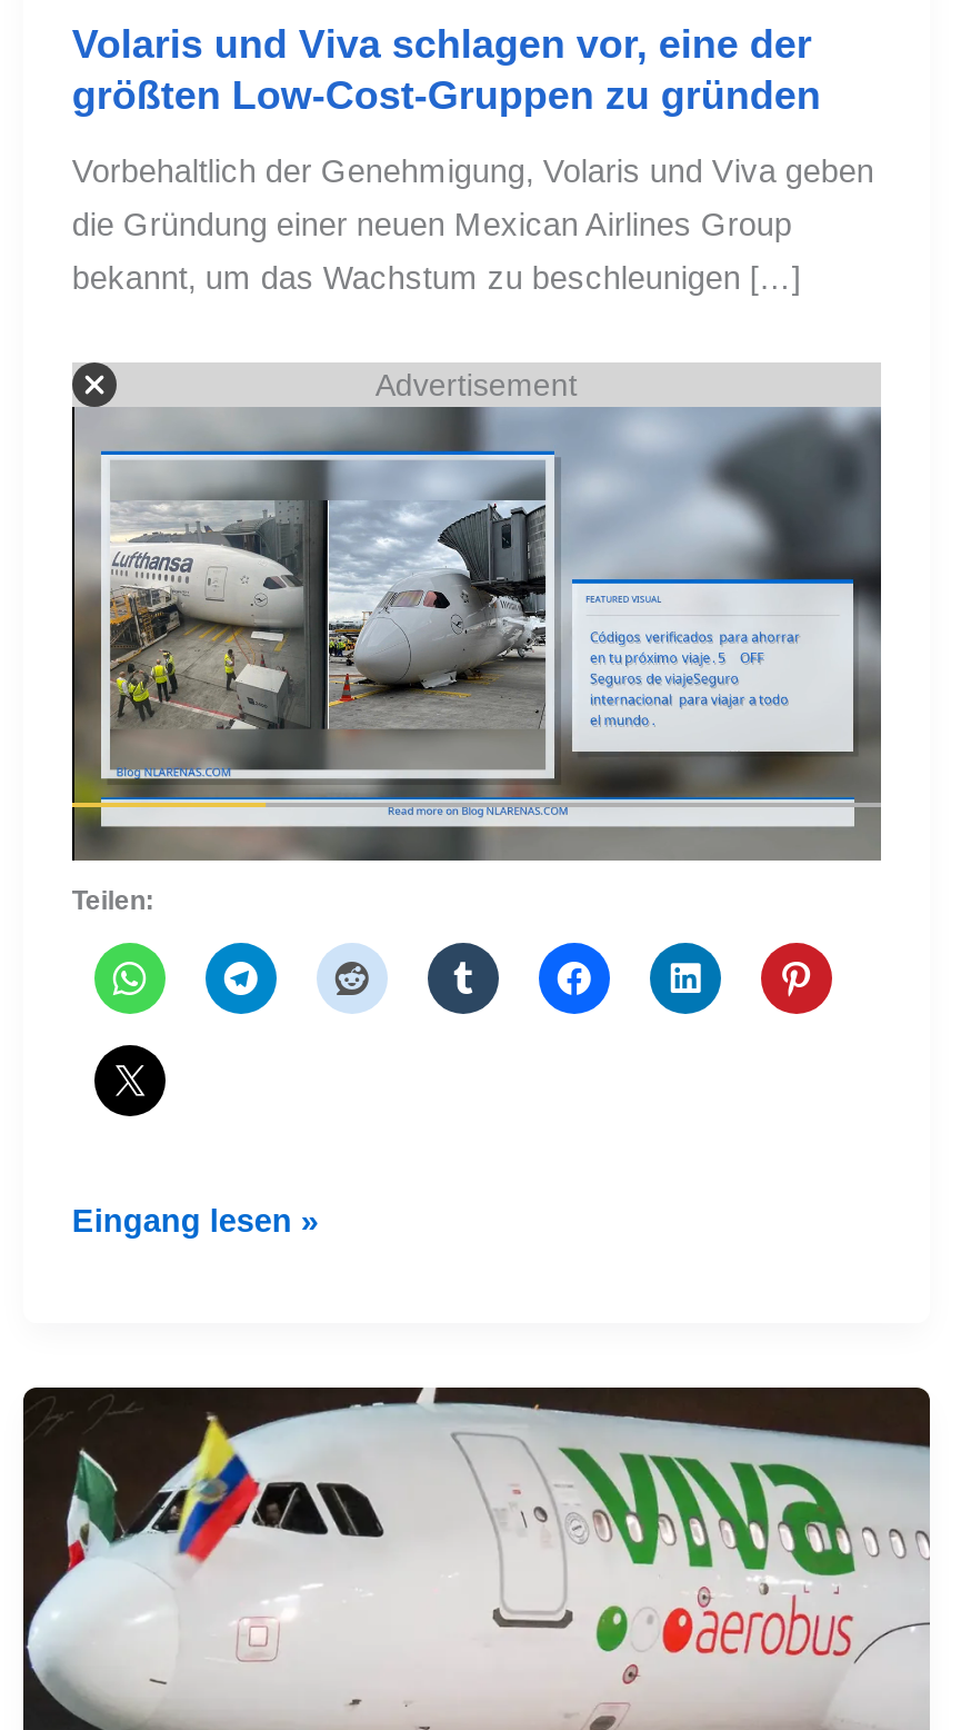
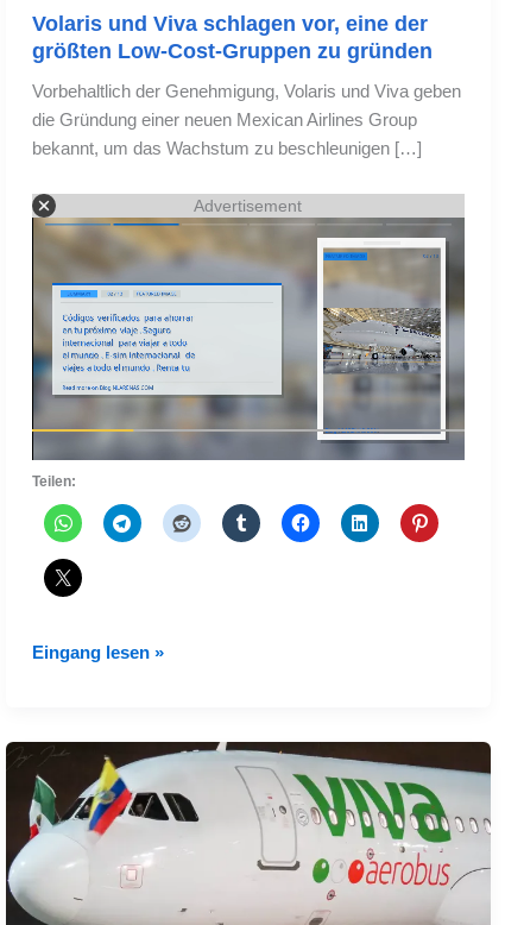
[74,407,881,861] [image] -> [33,218,465,460] [image]

